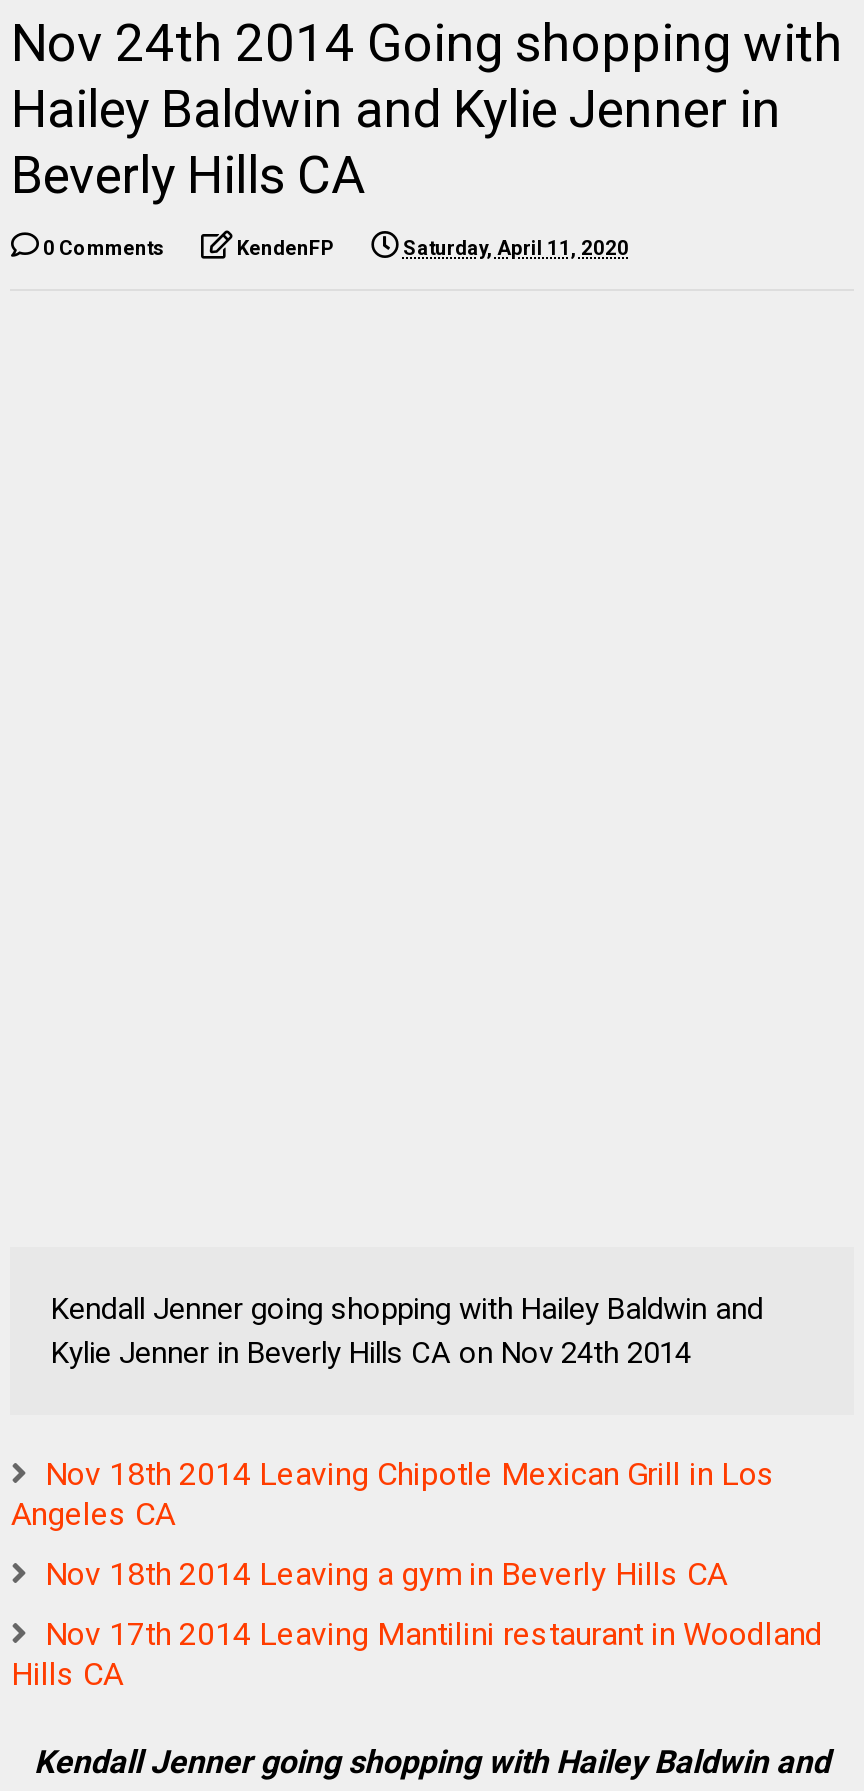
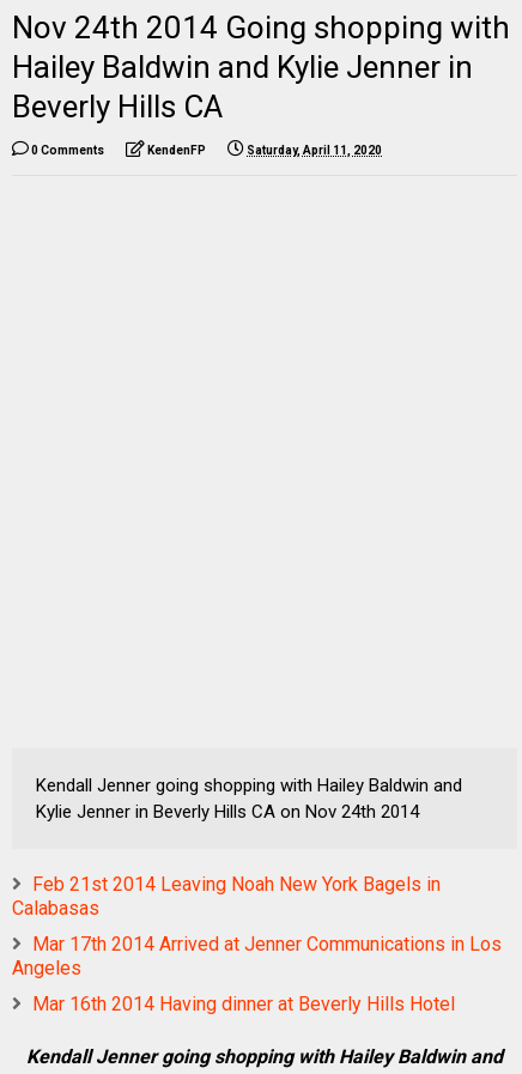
[11,1455,775,1533] Nov 18th 2014 Leaving Chipotle Mexican Grill in Los | Angeles CA -> [12,873,441,920] Feb 21st 2014 Leaving Noah New York Bagels in | Calabasas
[45,1555,727,1593] Nov 18th 2014 Leaving a gym in Beverly Hills CA -> [12,933,502,979] Mar 17th 2014 Arrived at Jenner Communications in Los | Angeles
[11,1615,823,1693] Nov 17th 2014 Leaving Mantilini restaurant in Woodland | Hills CA -> [33,993,455,1015] Mar 16th 2014 Having dinner at Beverly Hills Hotel

